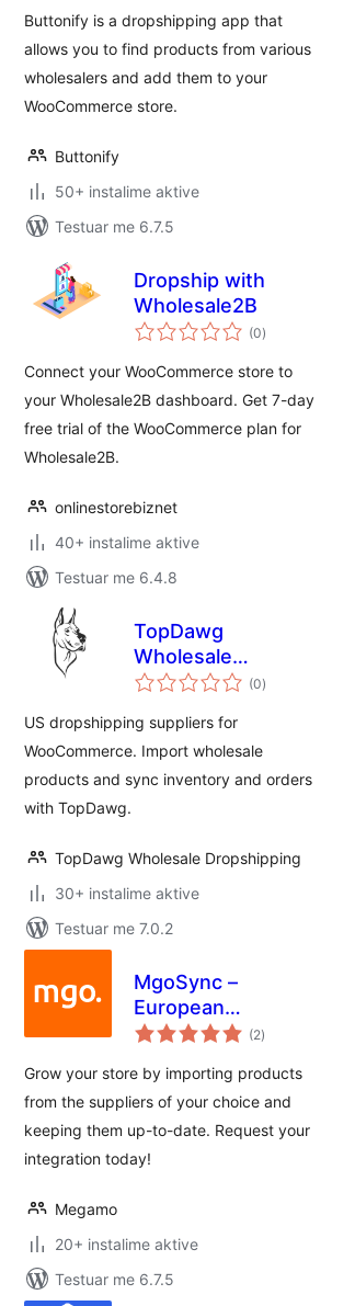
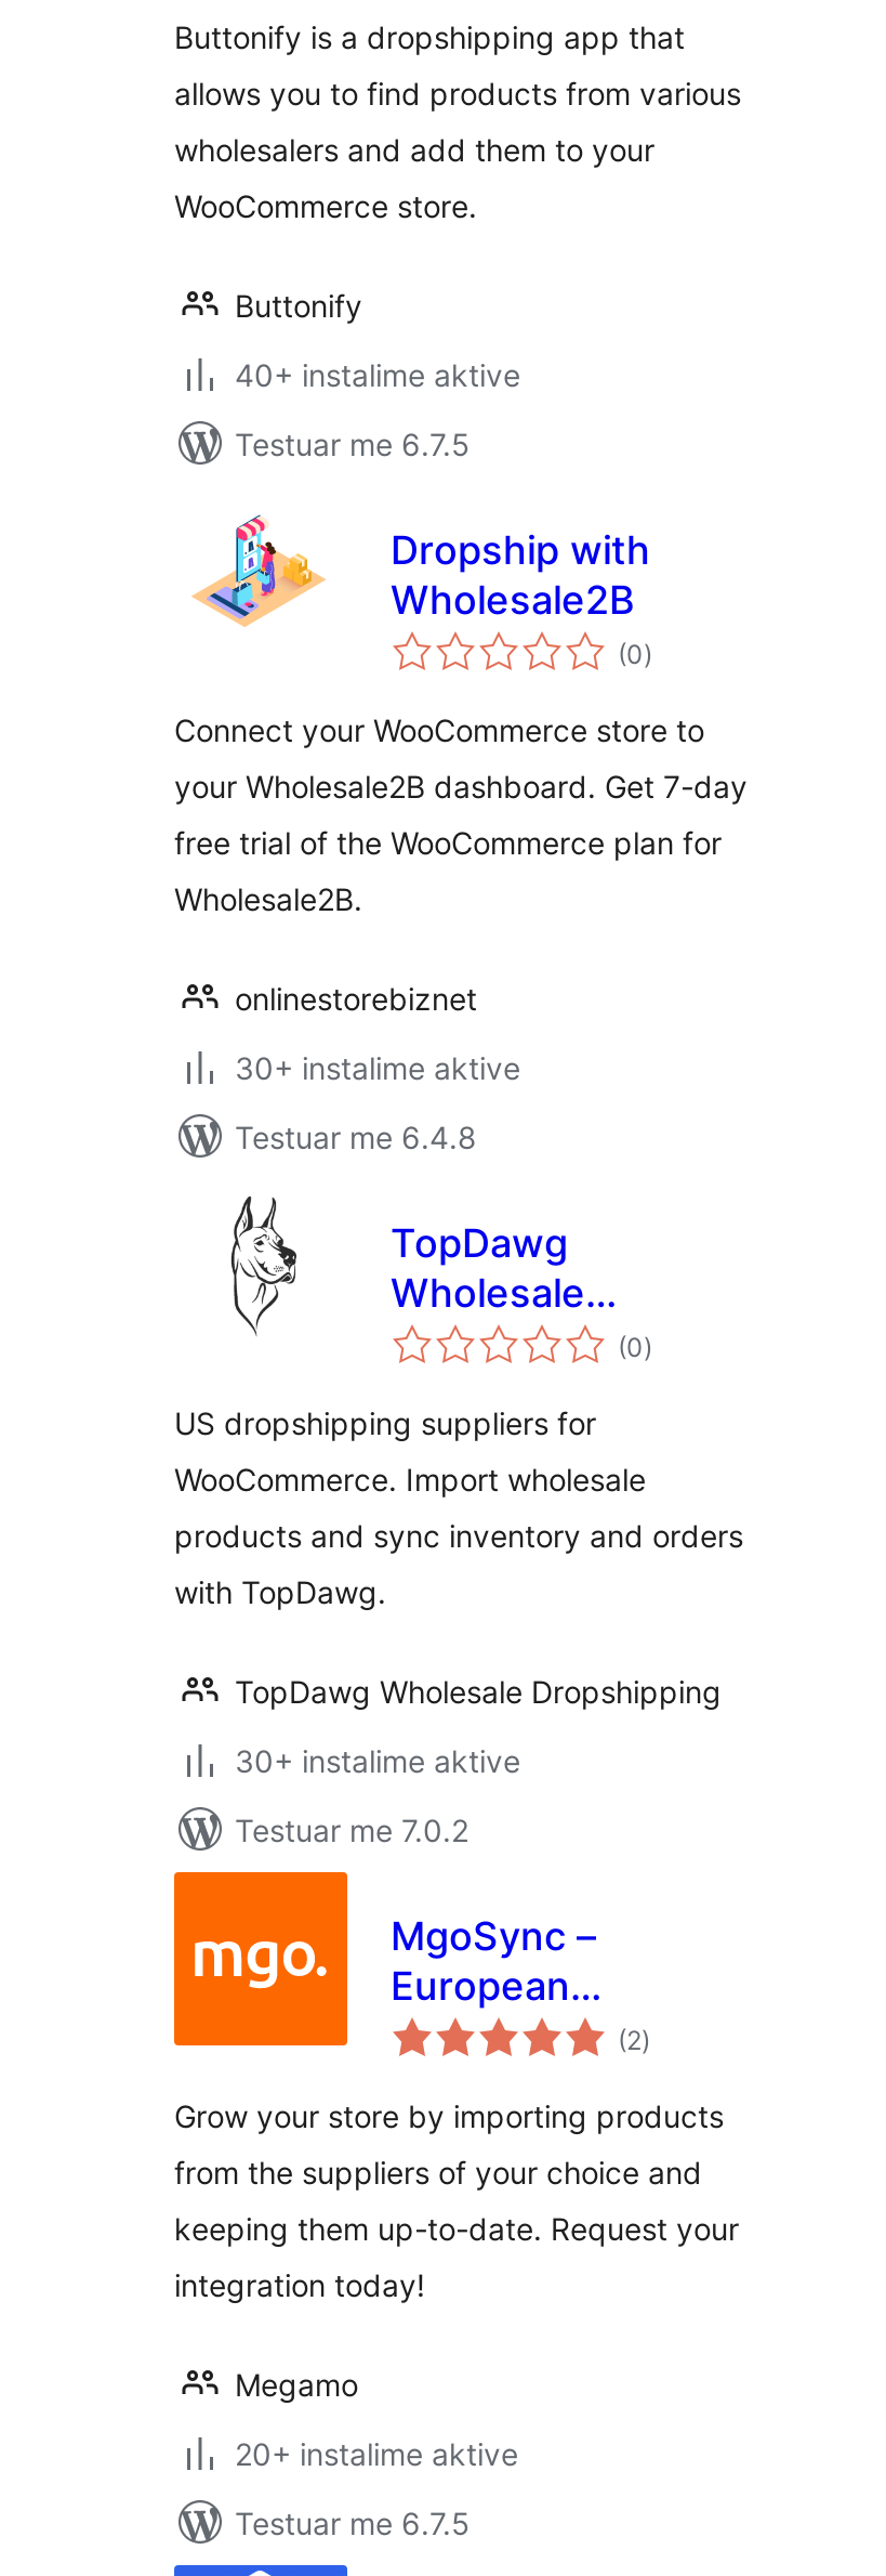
[55,182,199,201] 50+ instalime aktive -> none
none -> [235,1049,520,1086] 30+ instalime aktive
moved [55,533,199,552] -> [235,356,520,393]: 40+ instalime aktive

